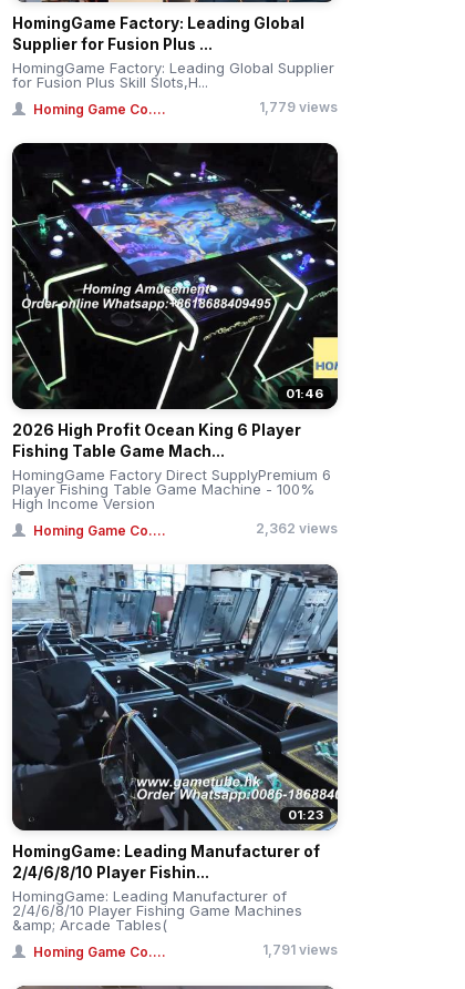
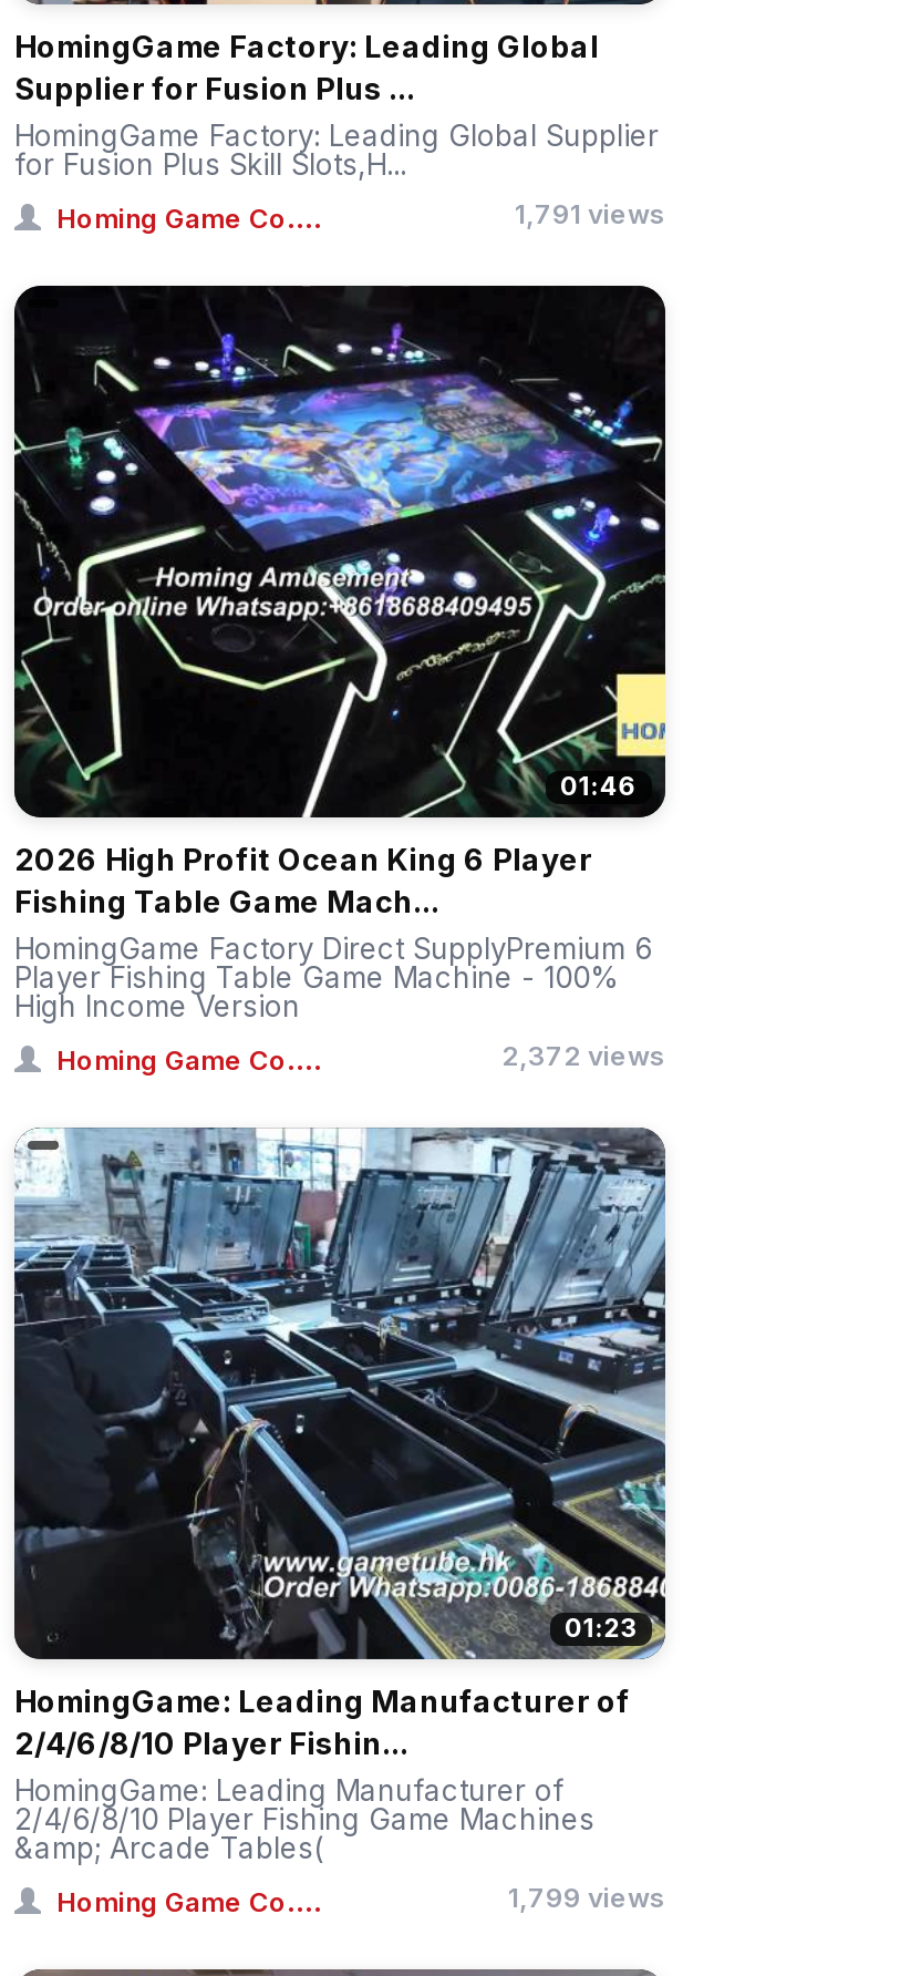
[259,98,338,115] 1,779 views -> [515,196,665,229] 1,791 views
[256,519,338,536] 2,362 views -> [501,1038,665,1071] 2,372 views
[262,941,338,957] 1,791 views -> [508,1880,665,1913] 1,799 views

